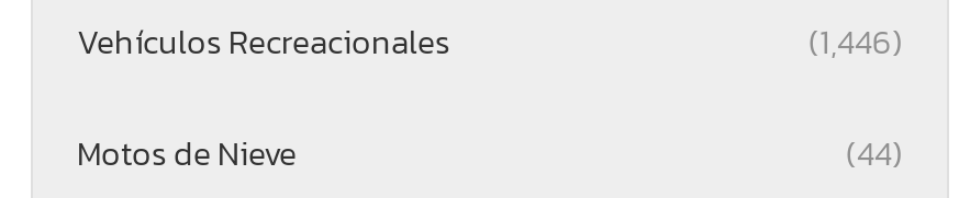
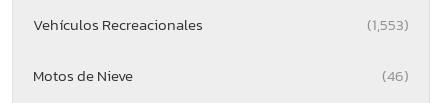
[809,15,903,66] (1,446) -> [367,12,409,35] (1,553)
[846,127,903,177] (44) -> [382,63,409,86] (46)

